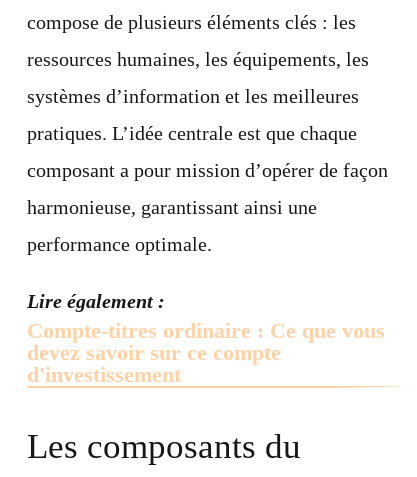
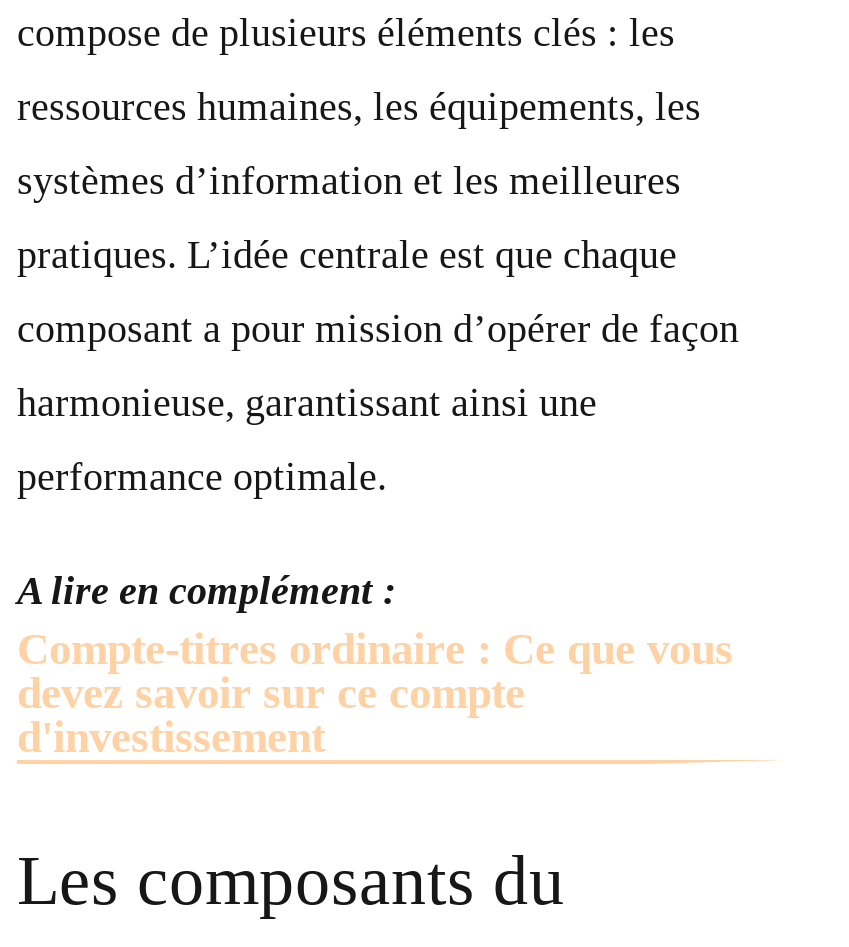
[27,290,165,312] Lire également : -> [17,567,397,611] A lire en complément :

